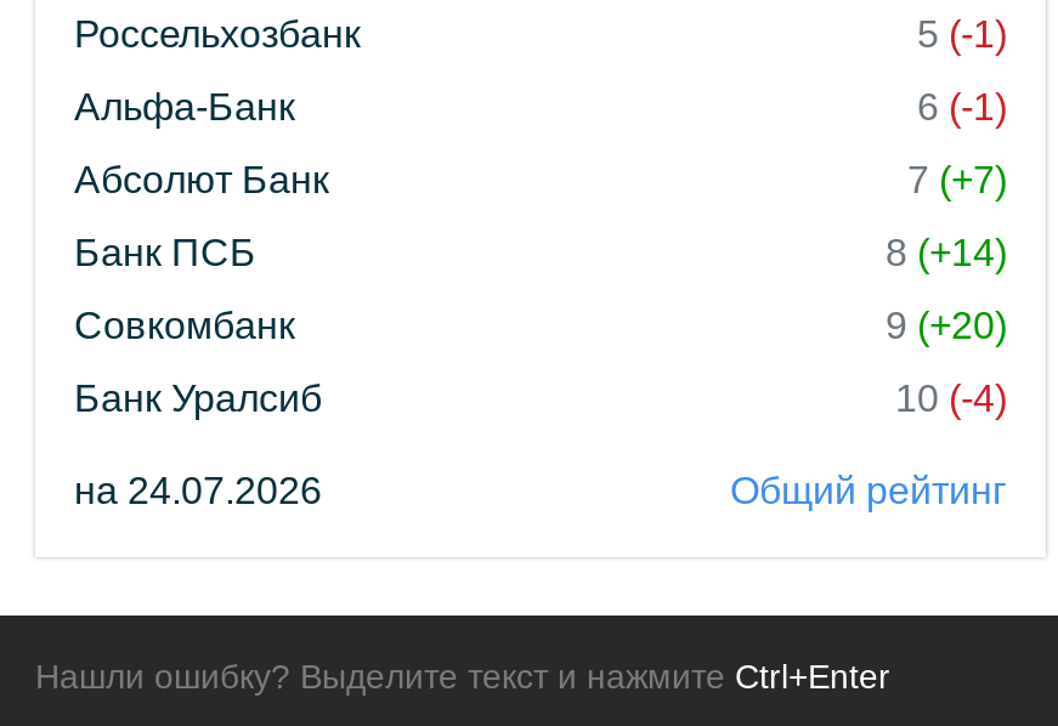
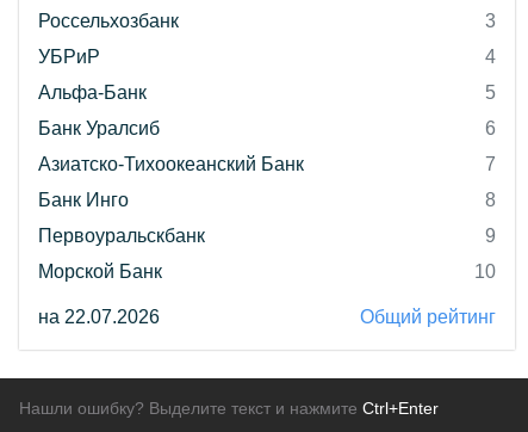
[917,13,1007,55] 5 (-1) -> [38,11,496,67] 3 | УБРиР | 4
[74,86,1007,346] 6 (-1) | Абсолют Банк | 7 (+7) | Банк ПСБ | 8 (+14) | Совкомбанк | 9 (+20) -> [485,82,496,103] 5
[74,378,1007,511] 10 (-4) | на 24.07.2026 -> [38,118,496,327] 6 | Азиатско-Тихоокеанский Банк | 7 | Банк Инго | 8 | Первоуральскбанк | 9 | Морской Банк | 10 | на 22.07.2026
moved [74,378,322,419] -> [38,118,160,138]: Банк Уралсиб

